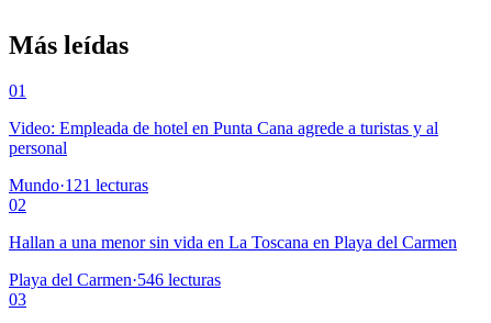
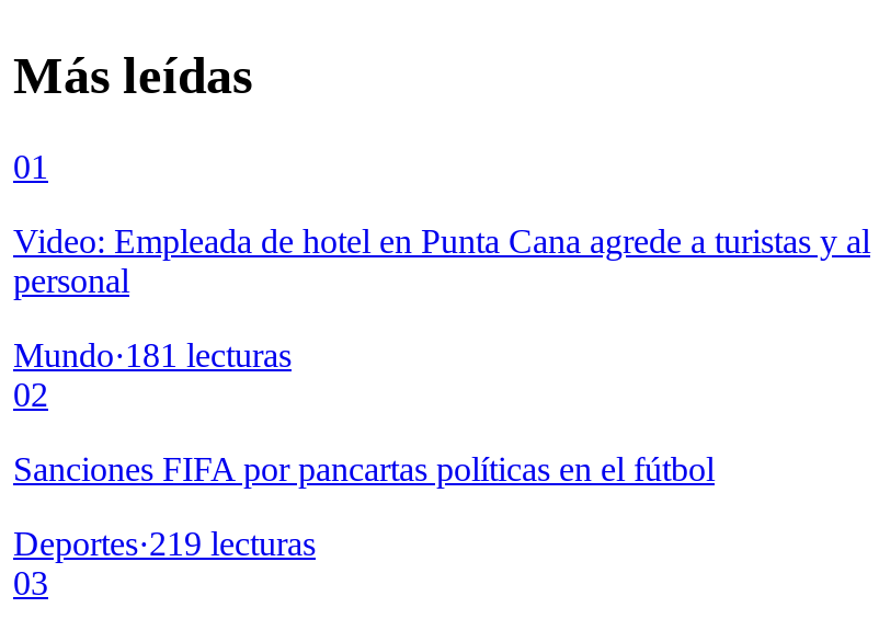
[9,176,148,195] Mundo · 121 lecturas -> [13,337,292,374] Mundo · 181 lecturas
[9,233,457,252] Hallan a una menor sin vida en La Toscana en Playa del Carmen -> [13,451,715,488] Sanciones FIFA por pancartas políticas en el fútbol
[9,271,221,289] Playa del Carmen·546 lecturas -> [13,526,316,563] Deportes·219 lecturas

